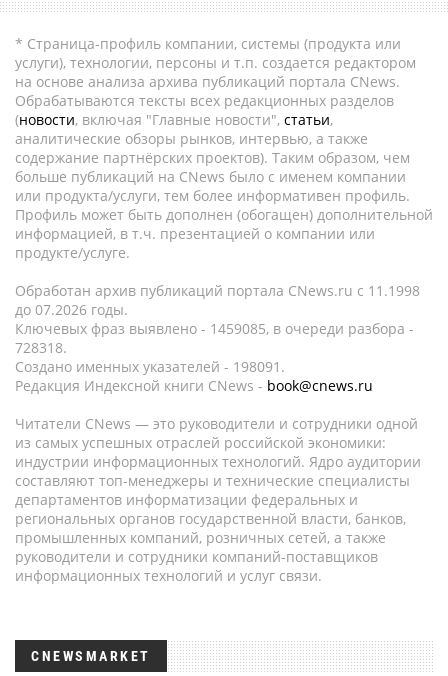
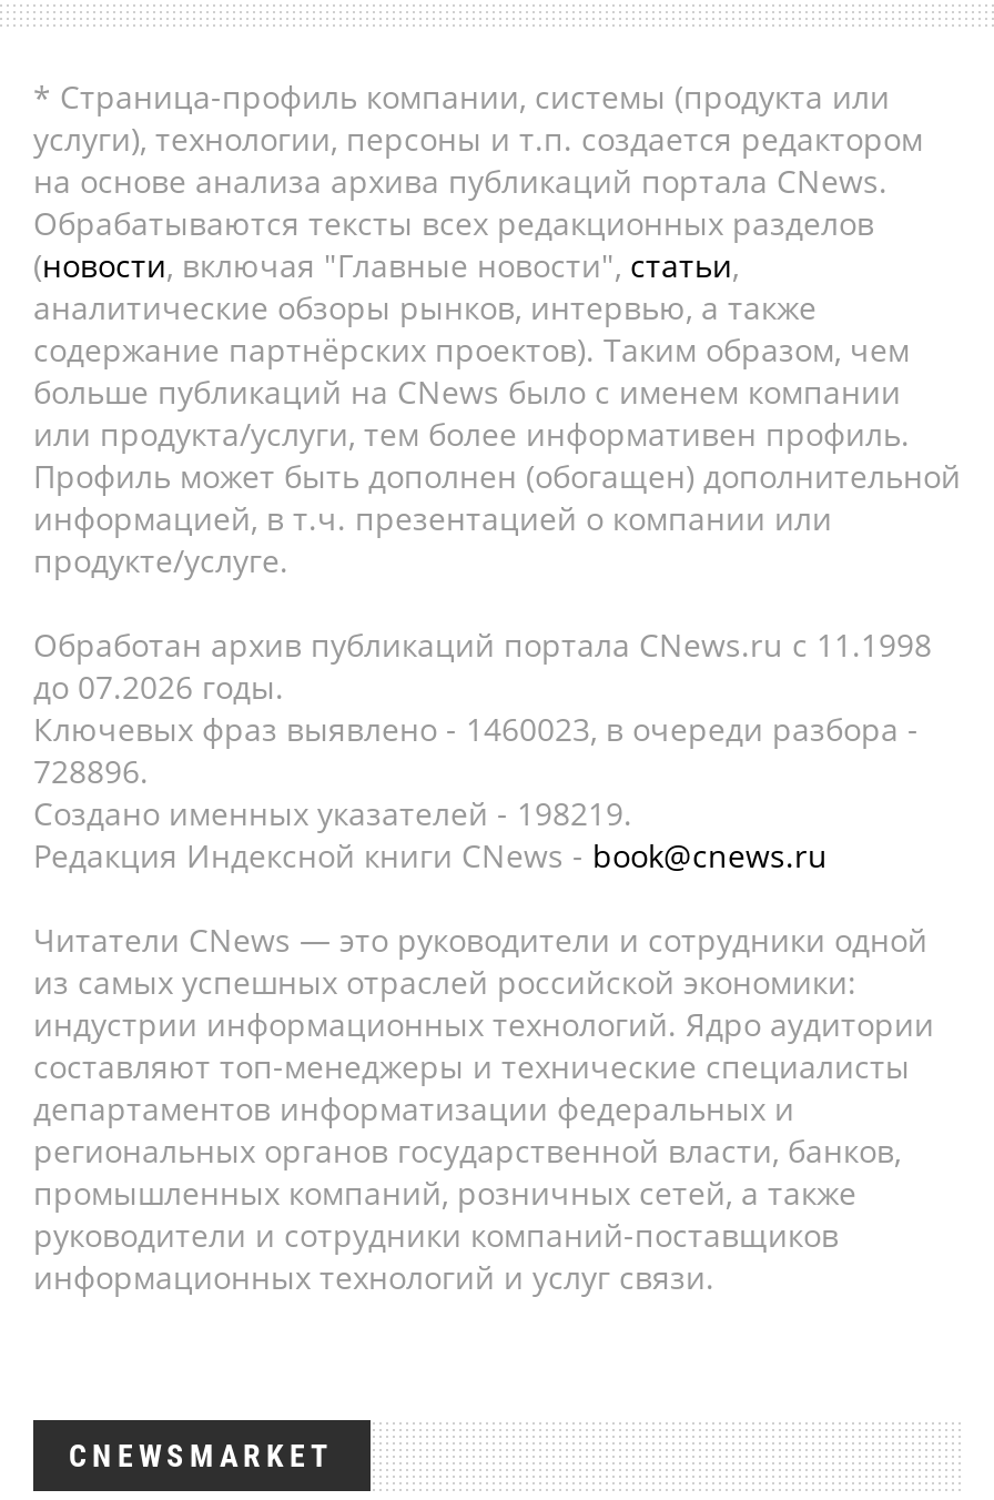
[15,319,414,338] Ключевых фраз выявлено - 1459085, в очереди разбора - -> [33,708,919,750] Ключевых фраз выявлено - 1460023, в очереди разбора -
[15,338,67,357] 728318. -> [33,750,149,792] 728896.
[15,357,285,376] Создано именных указателей - 198091. -> [33,792,632,834] Создано именных указателей - 198219.

